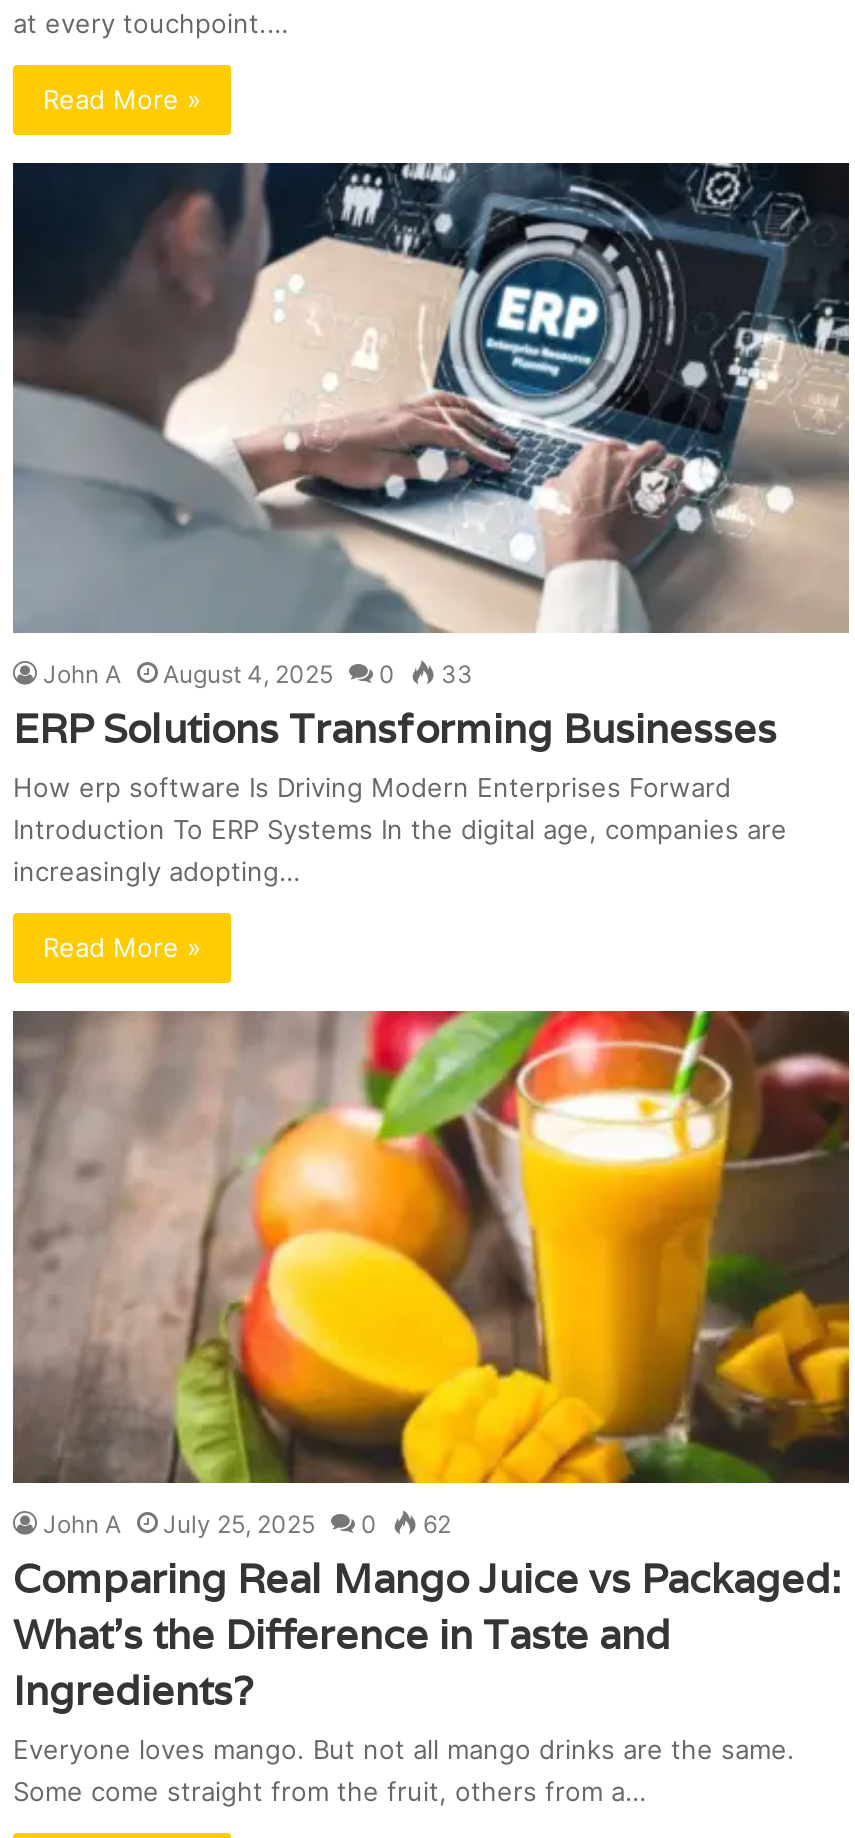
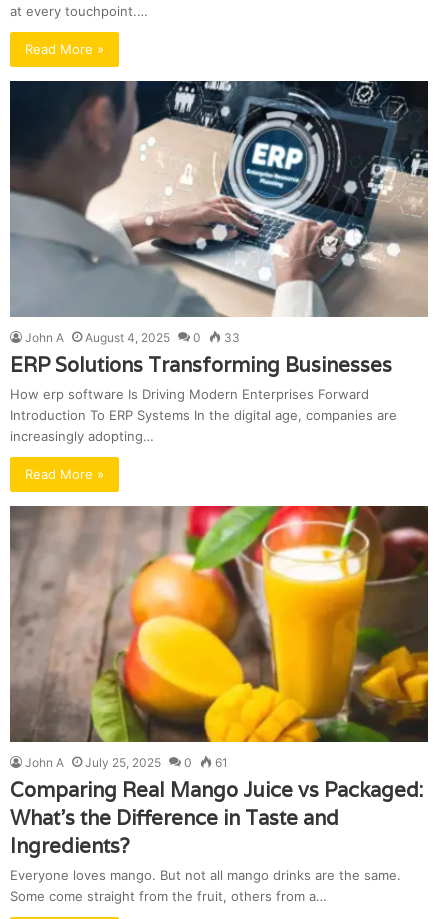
[43,1509,451,1539] John A July 25, 2025 0 62 -> [25,755,228,770] John A July 25, 2025 0 61

